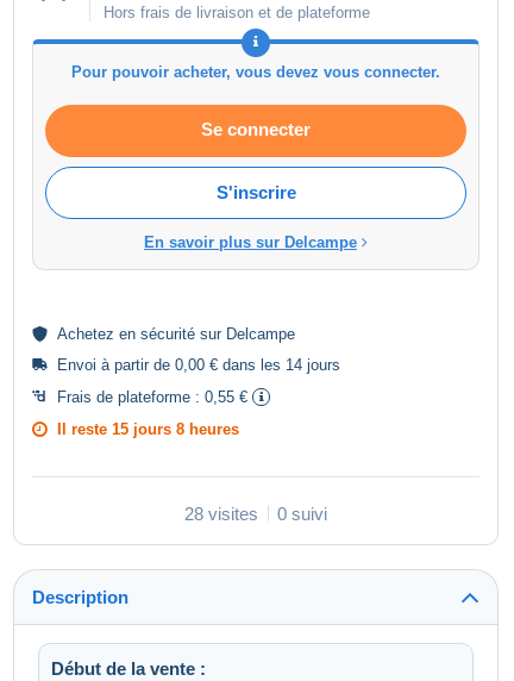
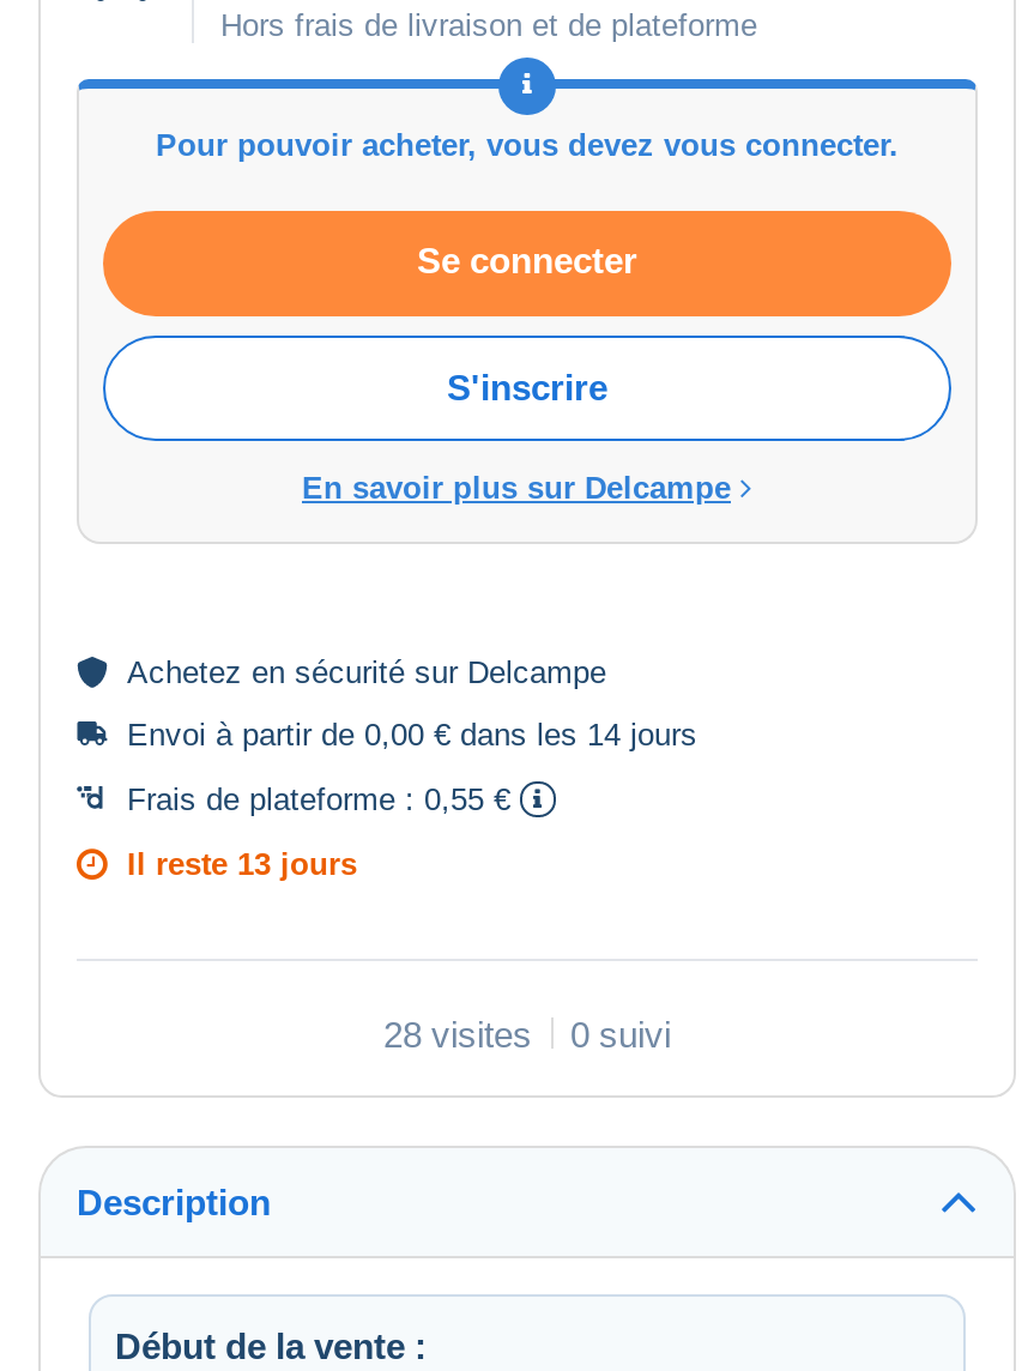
[57,420,239,438] Il reste 15 jours 8 heures -> [127,846,357,882] Il reste 13 jours

